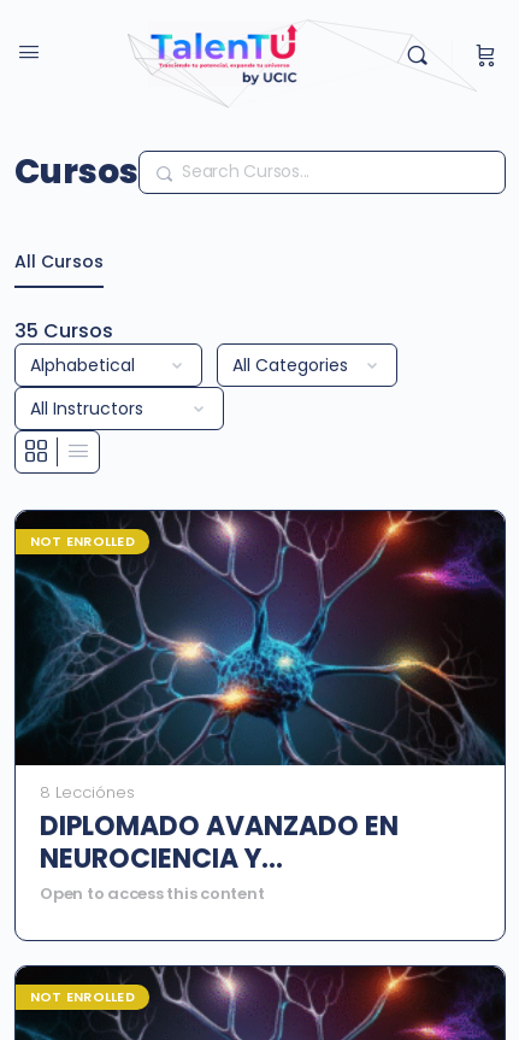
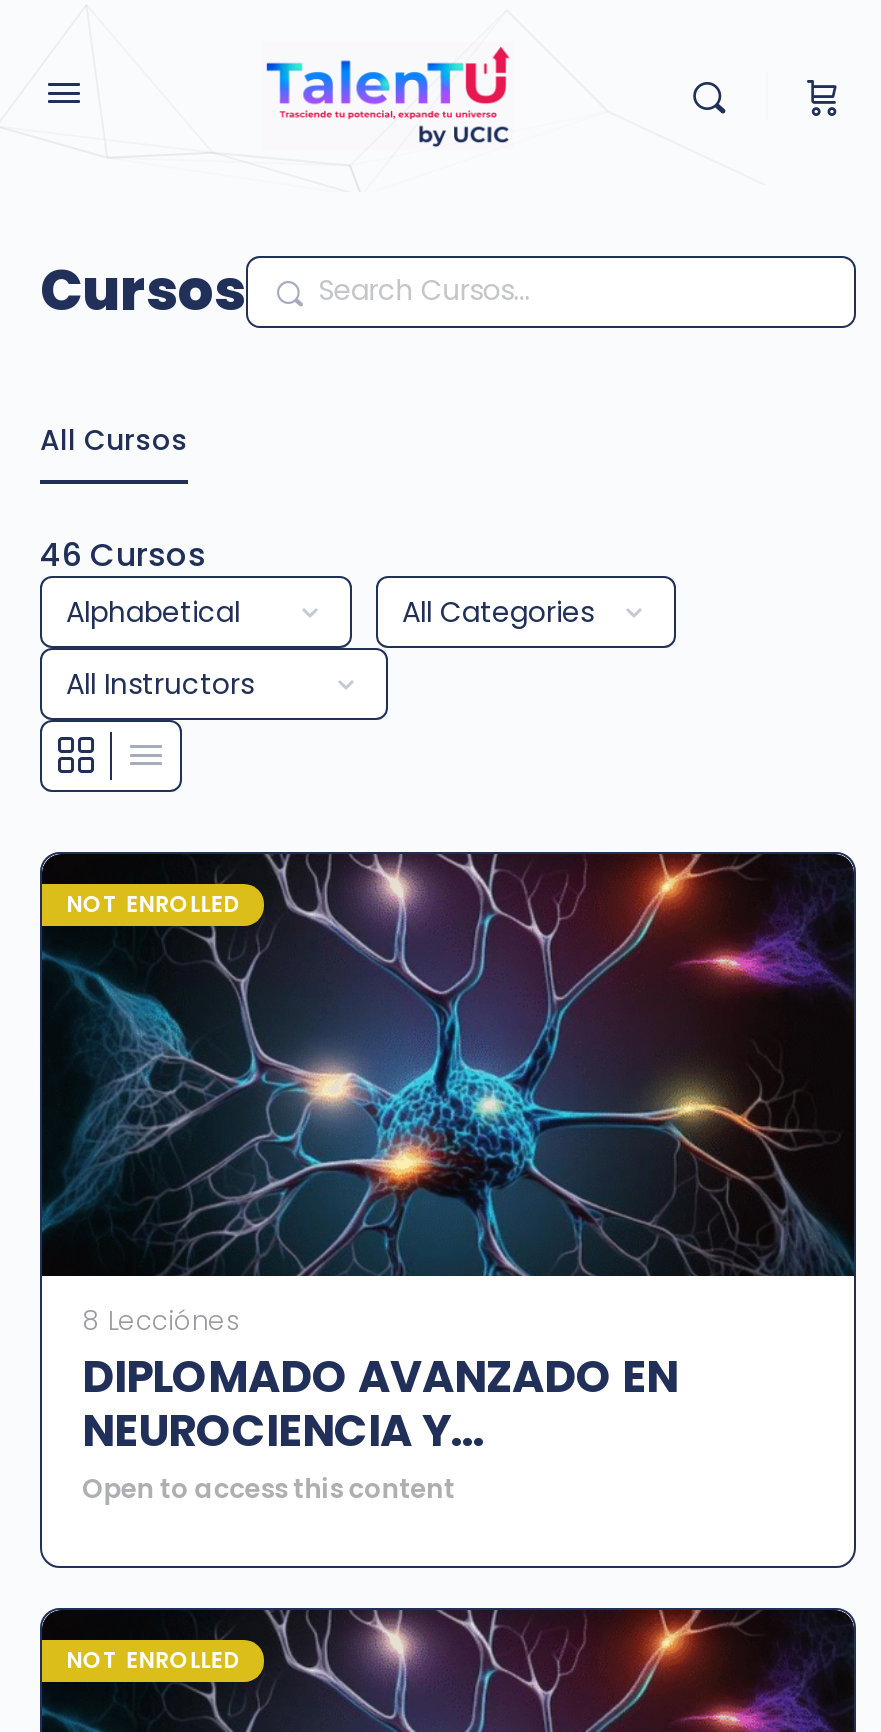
[14,317,113,345] 35 Cursos -> [40,532,206,578] 46 Cursos

